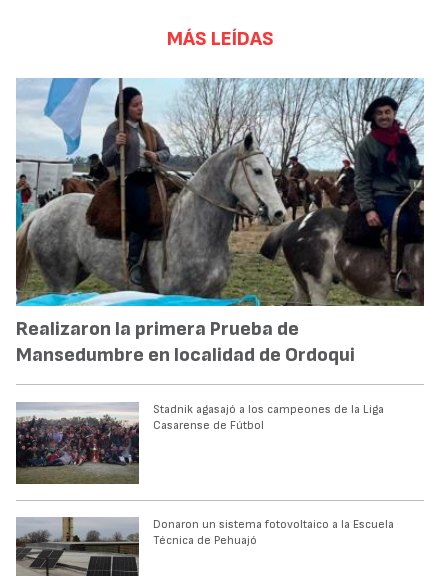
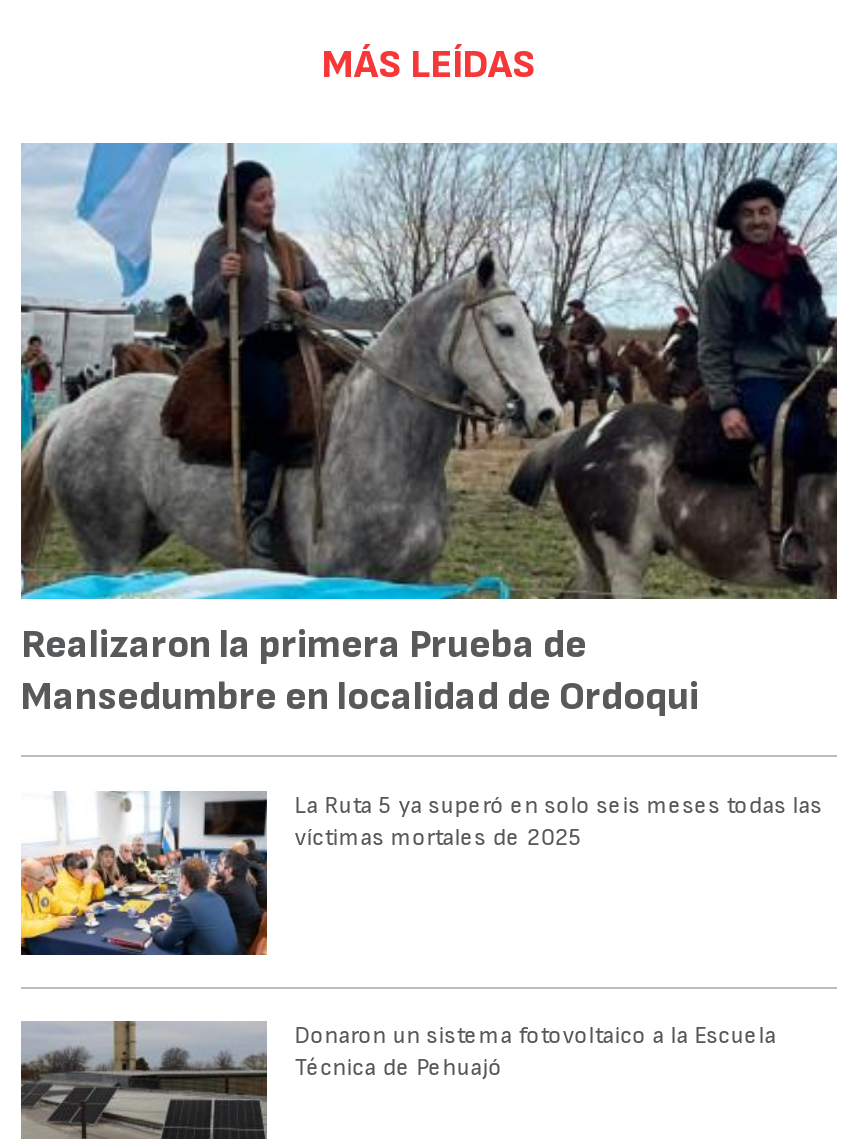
[15,402,384,484] [image] | Stadnik agasajó a los campeones de la Liga | Casarense de Fútbol -> [19,790,823,955] [image] | La Ruta 5 ya superó en solo seis meses todas las | víctimas mortales de 2025

